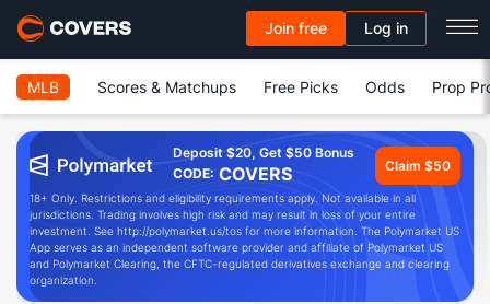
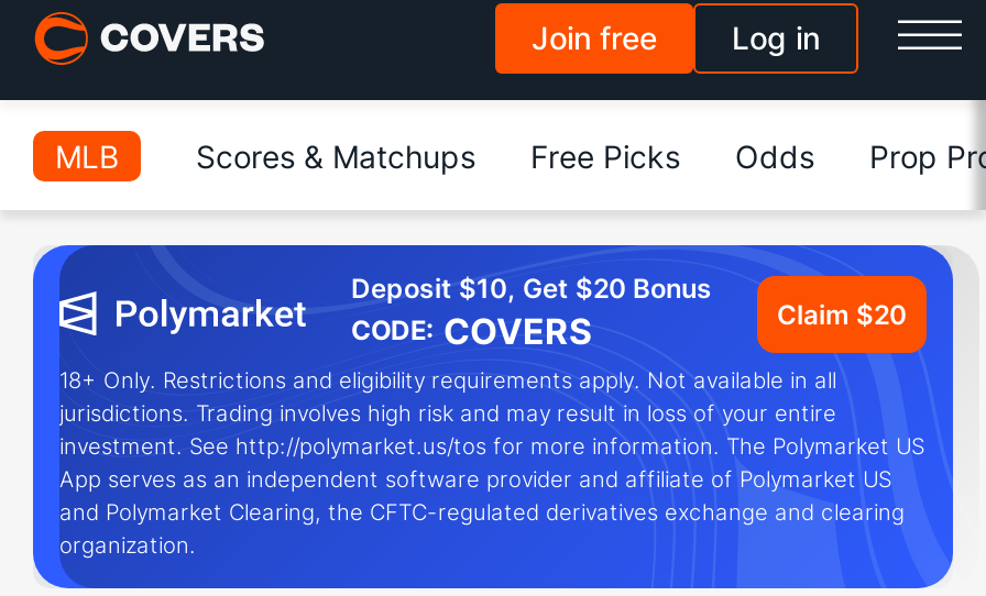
[173,144,354,161] Deposit $20, Get $50 Bonus -> [351,272,712,305] Deposit $10, Get $20 Bonus
[385,157,451,173] Claim $50 -> [777,297,907,330] Claim $20

